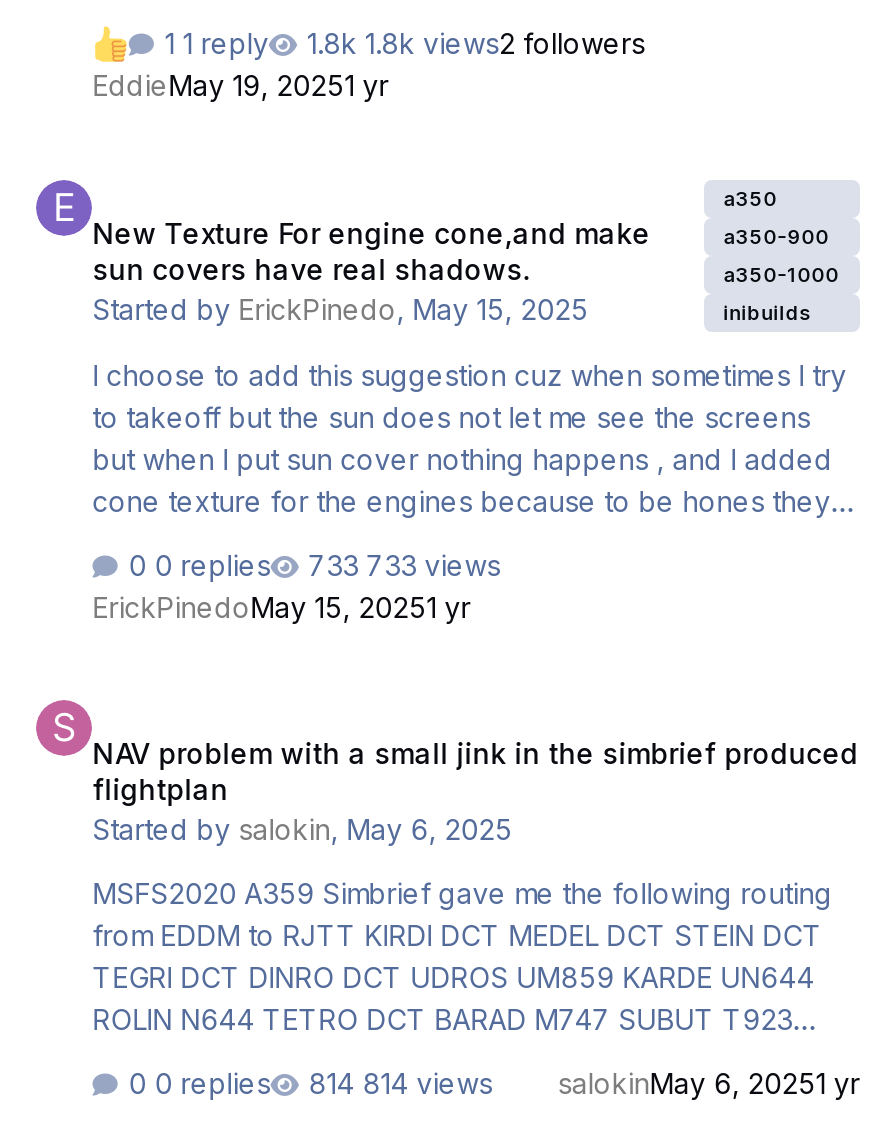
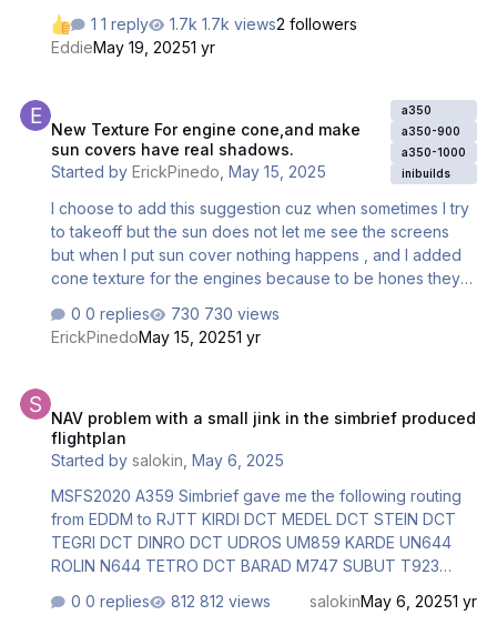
[365,27,645,61] 1.8k views2 followers -> [202,15,358,34] 1.7k views2 followers
[366,547,500,581] 733 views -> [204,304,280,322] 730 views
[362,1065,492,1099] 814 views -> [200,591,271,610] 812 views

